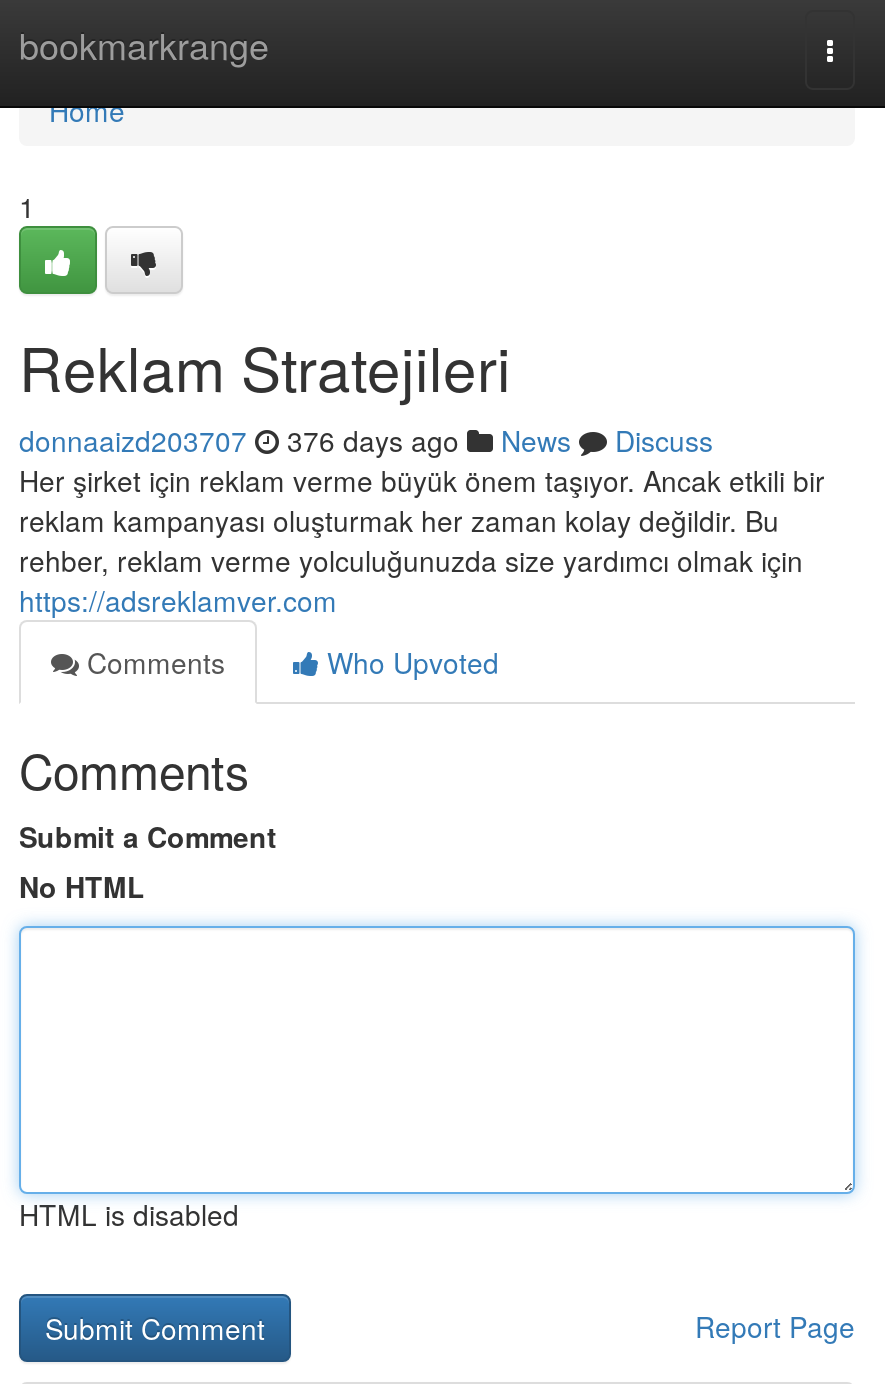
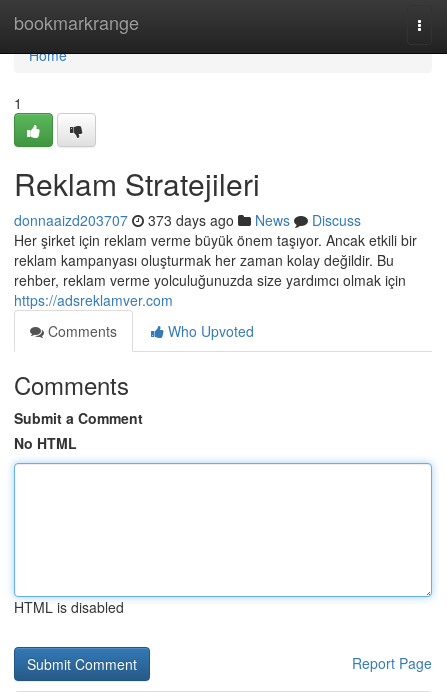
[19,420,713,460] donnaaizd203707 376 days ago News Discuss -> [14,210,361,230] donnaaizd203707 373 days ago News Discuss

